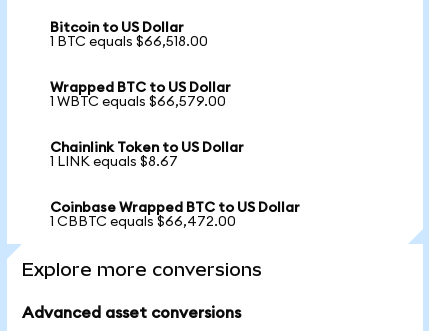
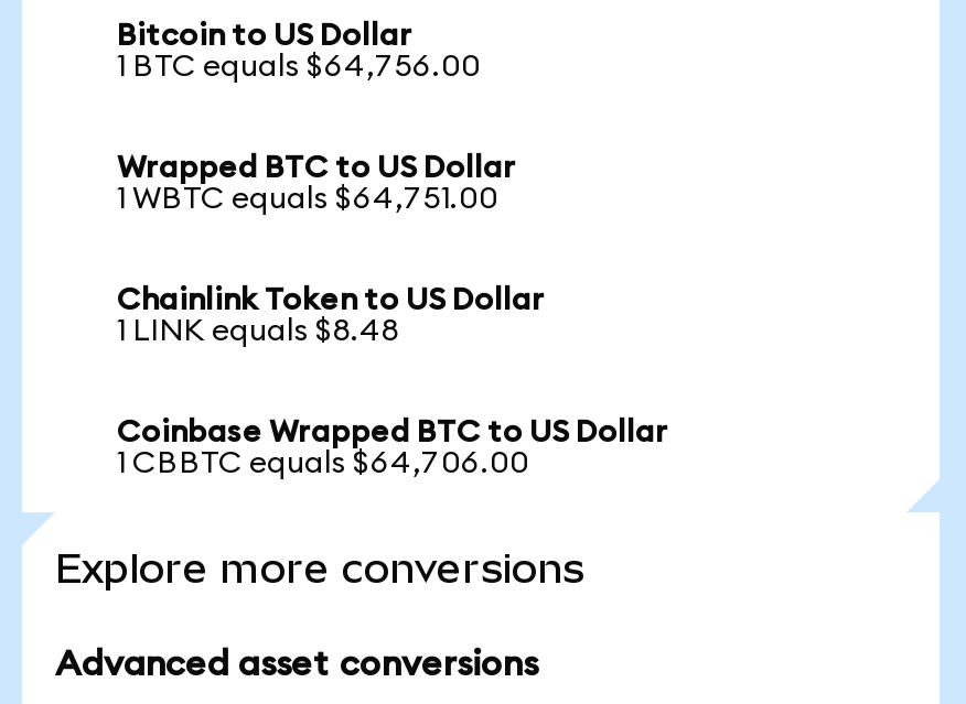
[50,35,208,49] 1 BTC equals $66,518.00 -> [117,52,481,83] 1 BTC equals $64,756.00
[50,95,226,109] 1 WBTC equals $66,579.00 -> [117,184,498,215] 1 WBTC equals $64,751.00
[50,155,178,169] 1 LINK equals $8.67 -> [117,316,399,347] 1 LINK equals $8.48
[50,215,236,229] 1 CBBTC equals $66,472.00 -> [117,448,529,479] 1 CBBTC equals $64,706.00

